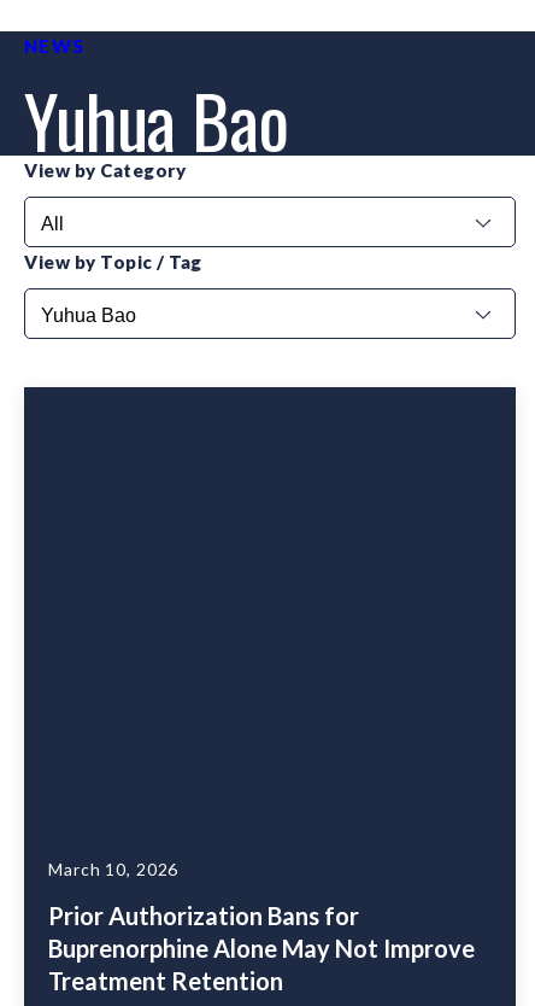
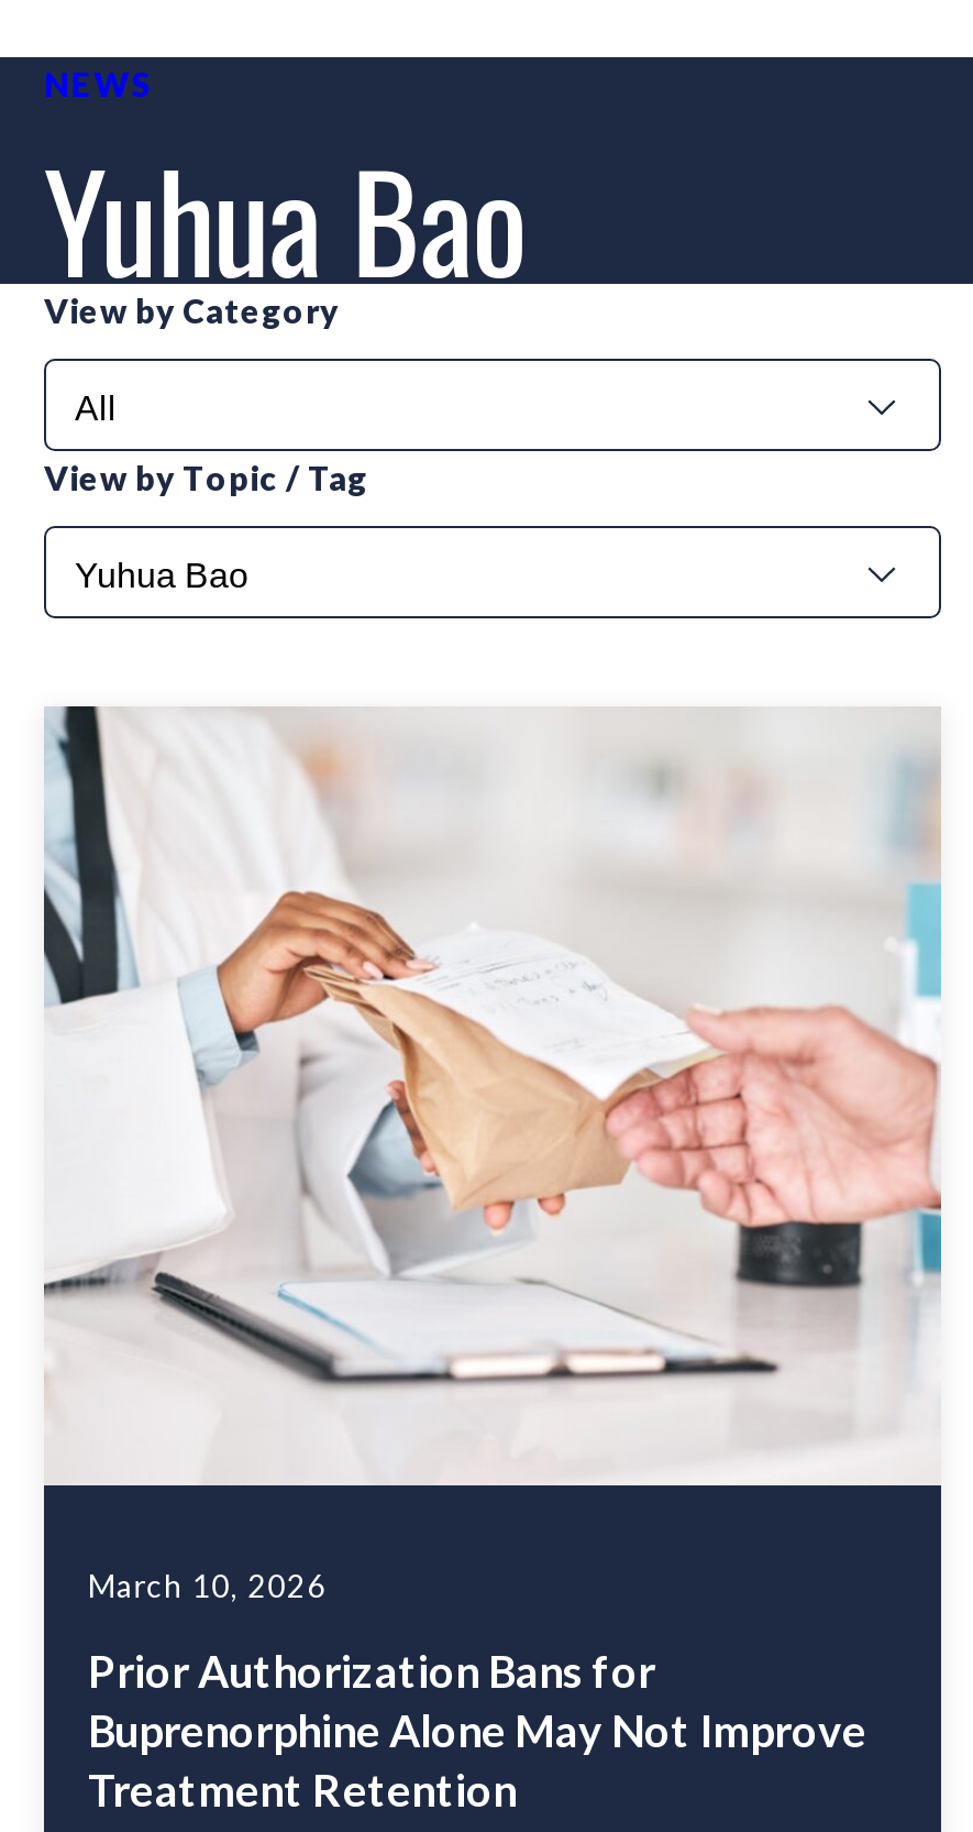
none -> [44,706,943,1488] [image]

